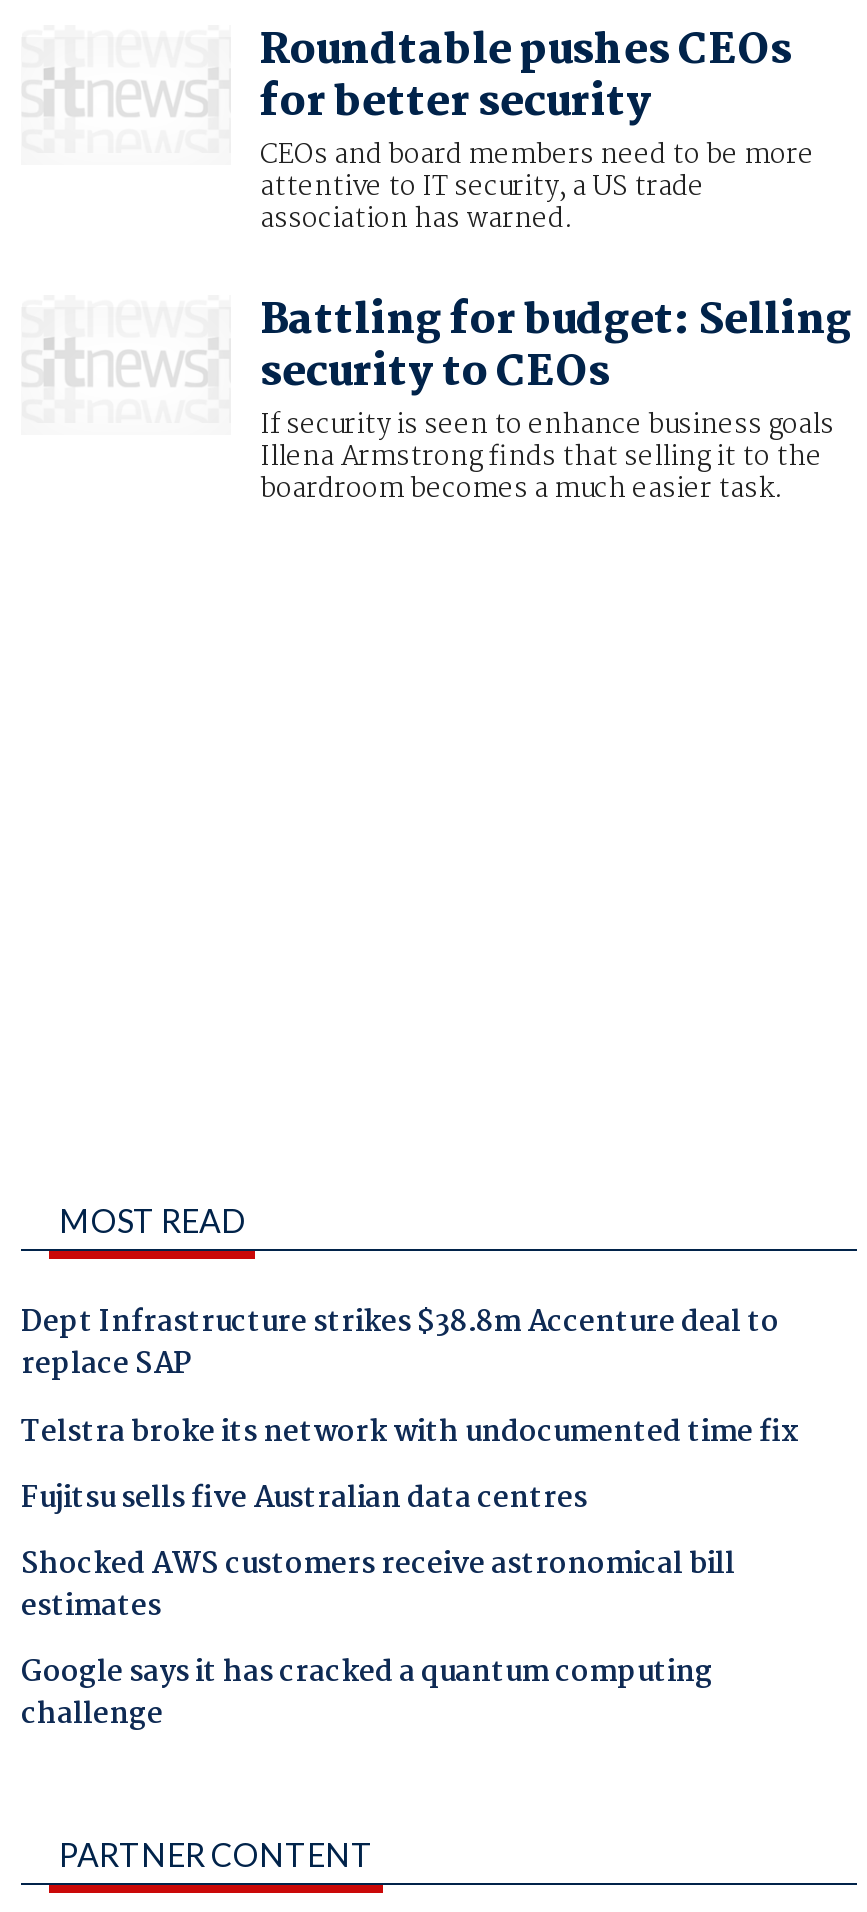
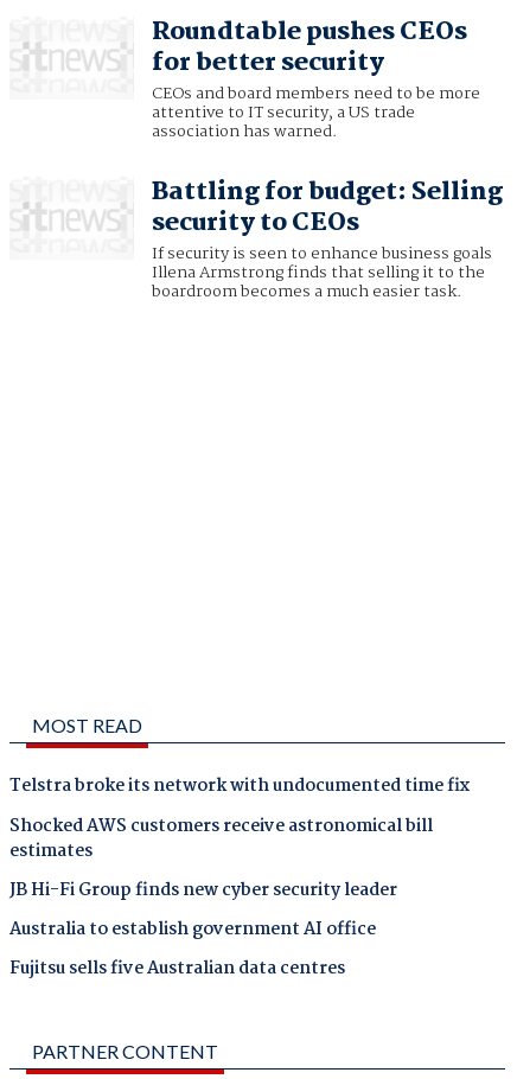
[21,1300,779,1390] Dept Infrastructure strikes $38.8m Accenture deal to | replace SAP -> none
moved [21,1475,587,1523] -> [9,955,345,983]: Fujitsu sells five Australian data centres
moved [21,1541,735,1631] -> [9,812,433,865]: Shocked AWS customers receive astronomical bill | estimates
[21,1650,713,1740] Google says it has cracked a quantum computing | challenge -> [9,876,397,944] JB Hi-Fi Group finds new cyber security leader | Australia to establish government AI office

